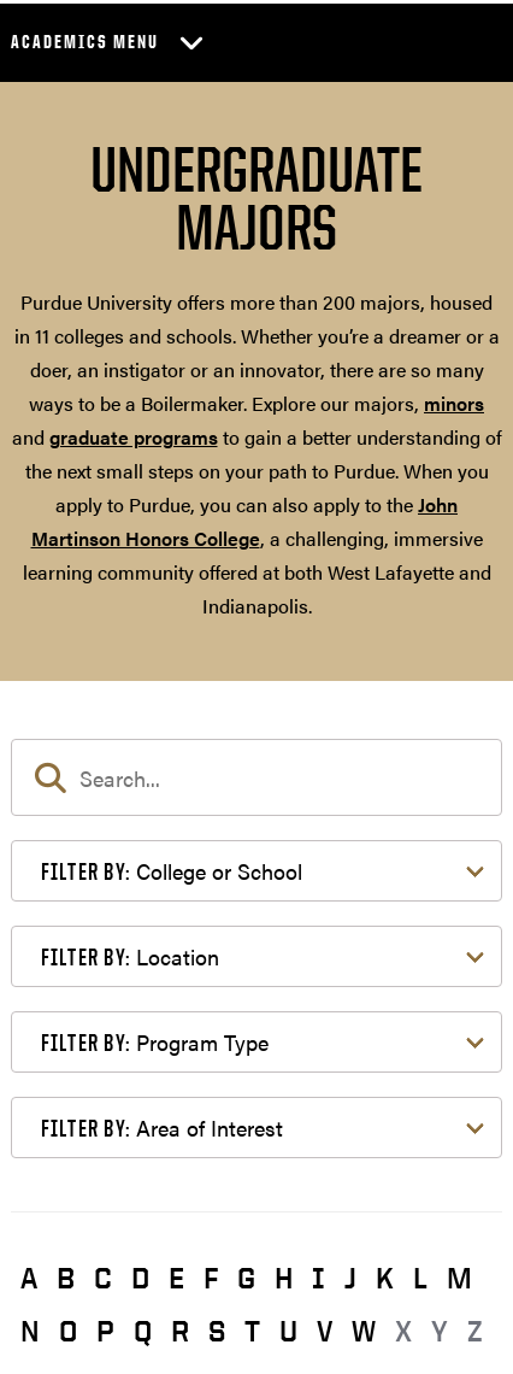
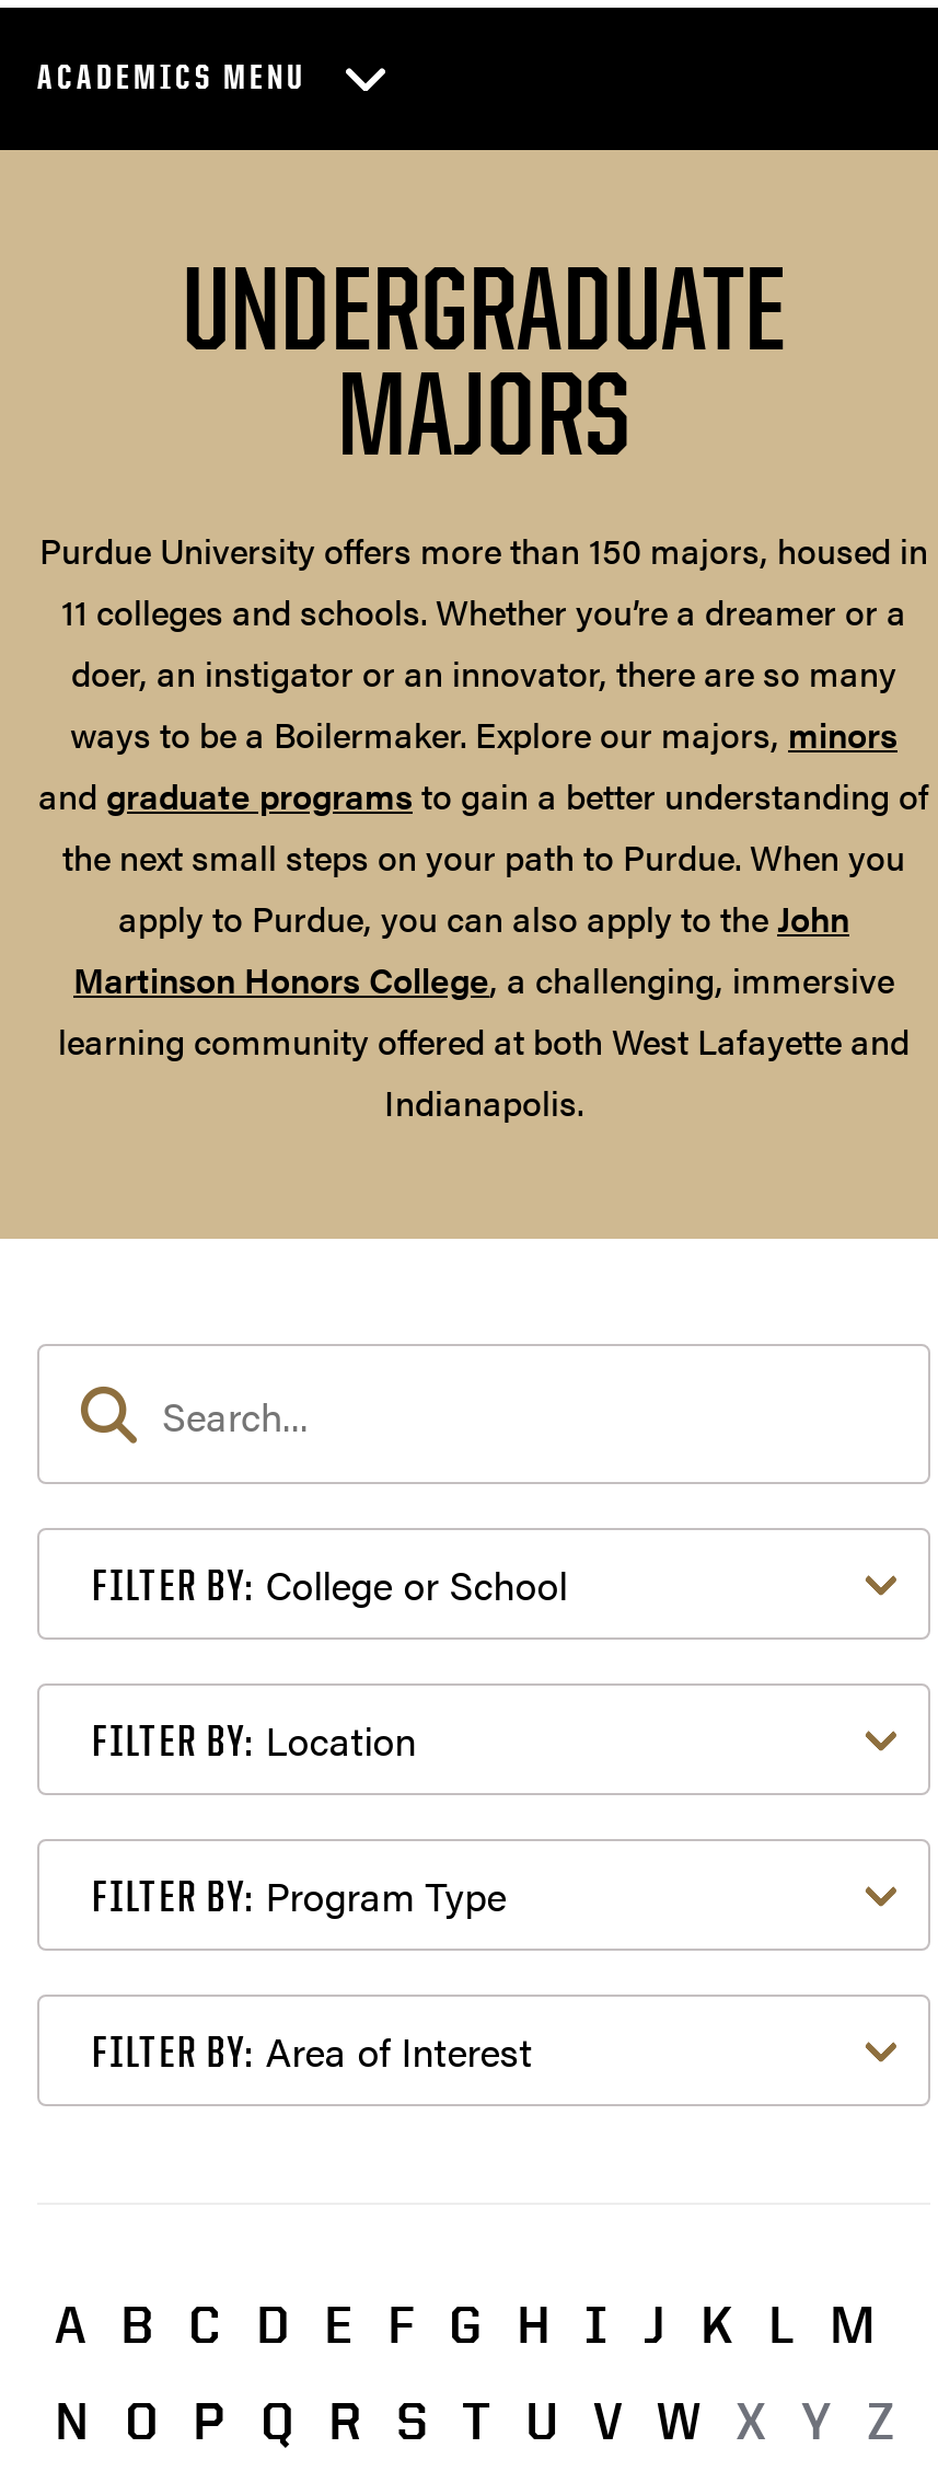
[14,288,499,350] Purdue University offers more than 200 majors, housed | in 11 colleges and schools. Whether you’re a dreamer or a -> [39,525,928,637] Purdue University offers more than 150 majors, housed in | 11 colleges and schools. Whether you’re a dreamer or a

